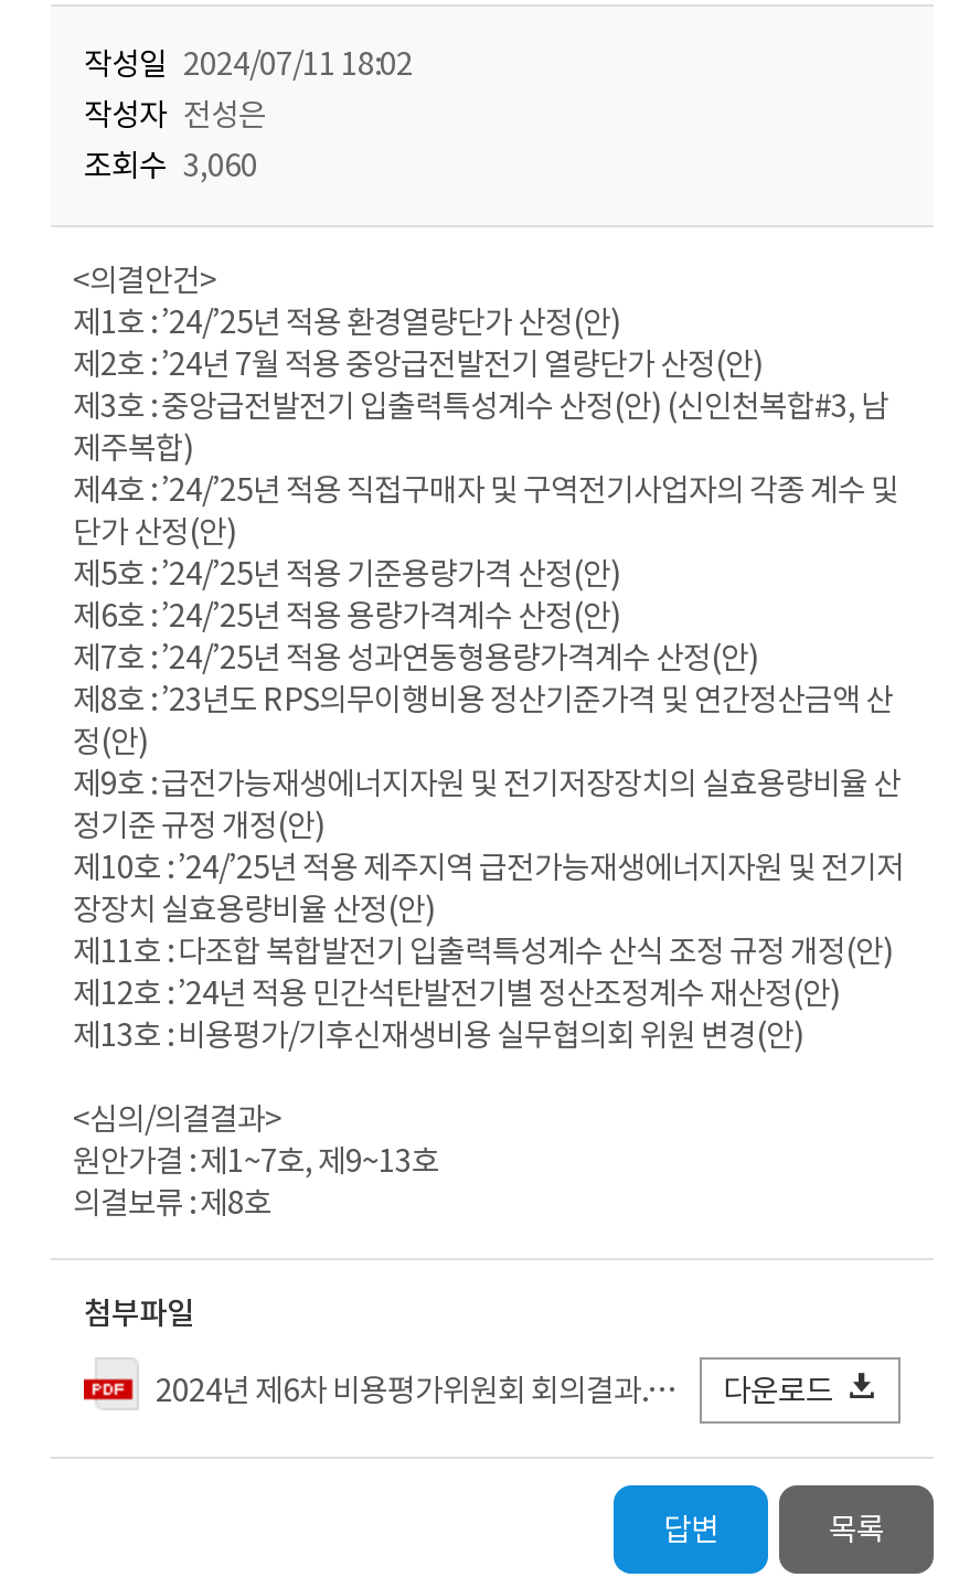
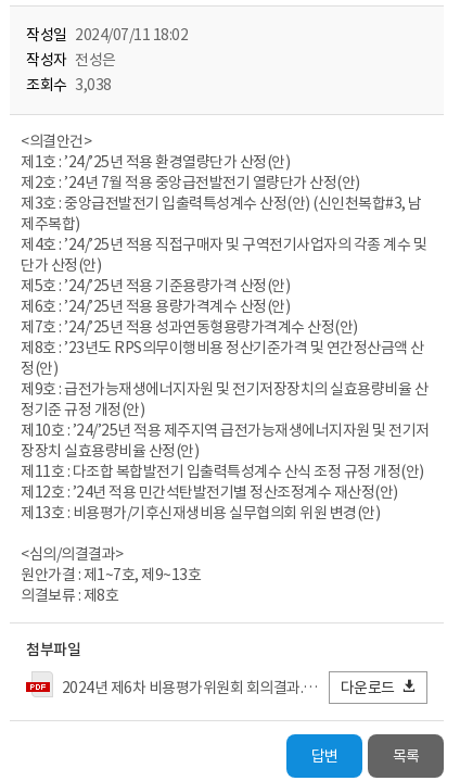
[84,146,257,185] 조회수 3,060 -> [26,75,111,95] 조회수 3,038

